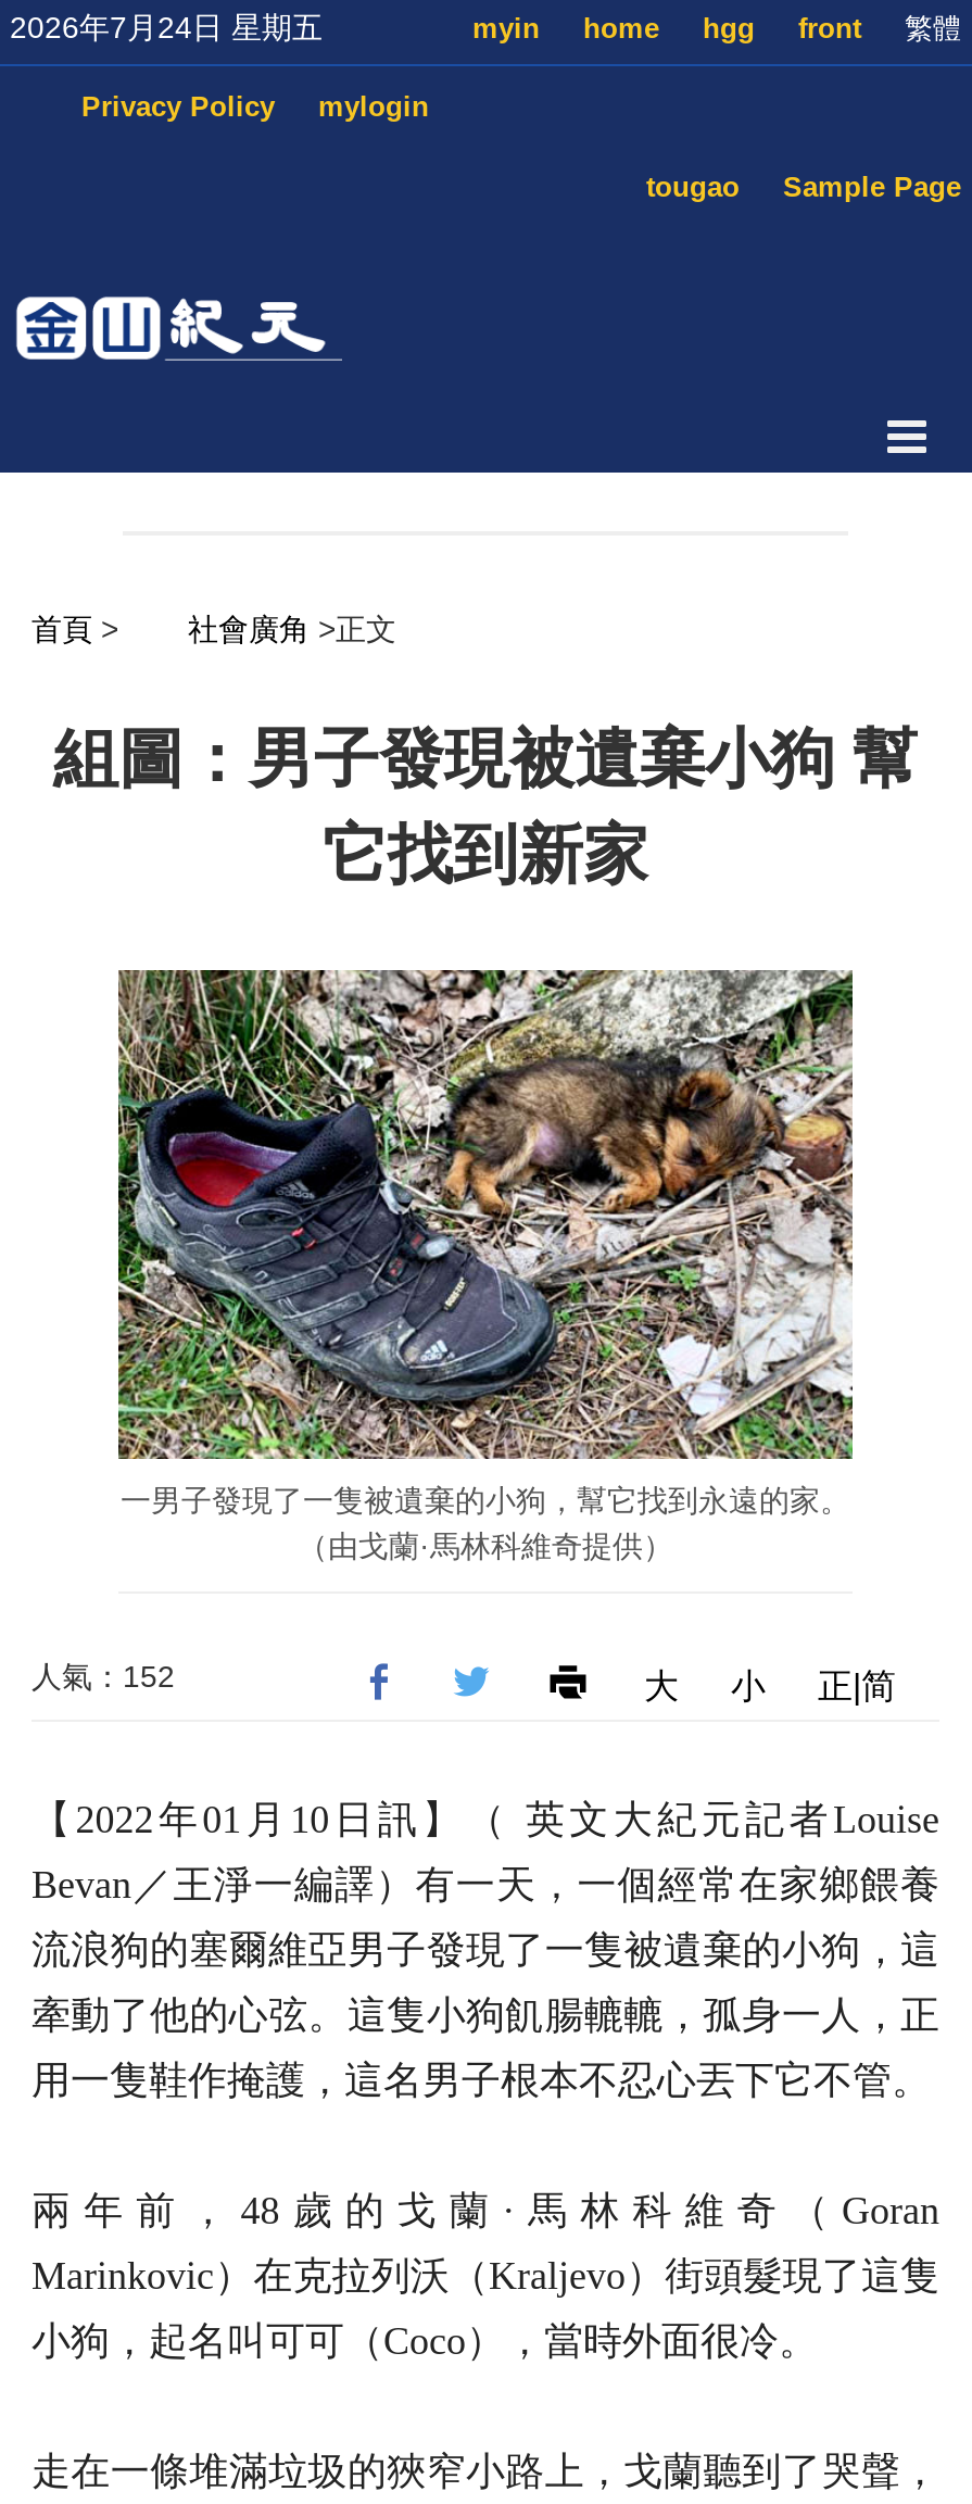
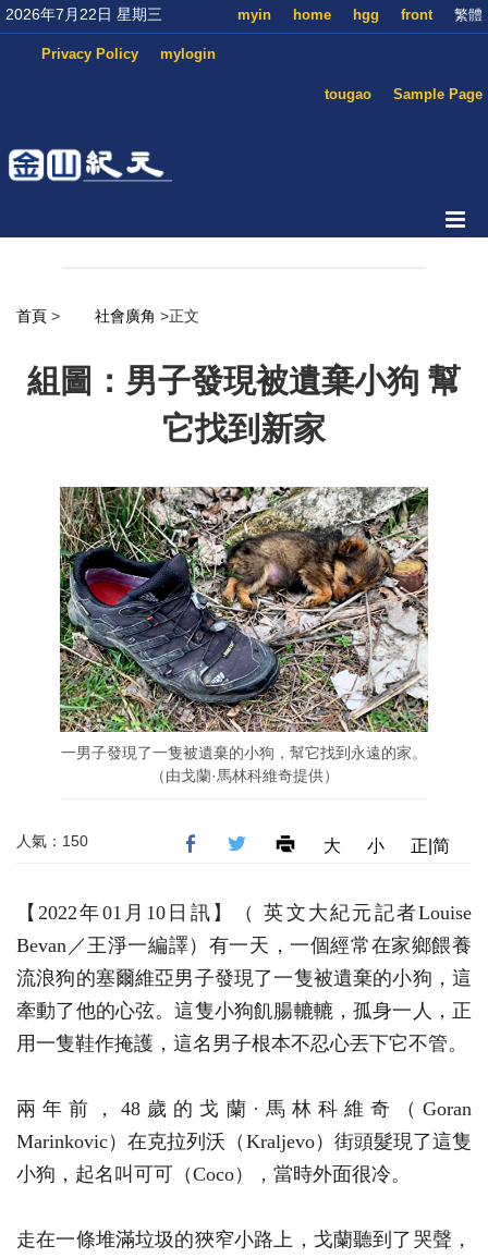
[10,10,323,45] 2026年7月24日 星期五 -> [5,5,162,23] 2026年7月22日 星期三
[31,1659,175,1694] 人氣：152 -> [16,832,88,850] 人氣：150

